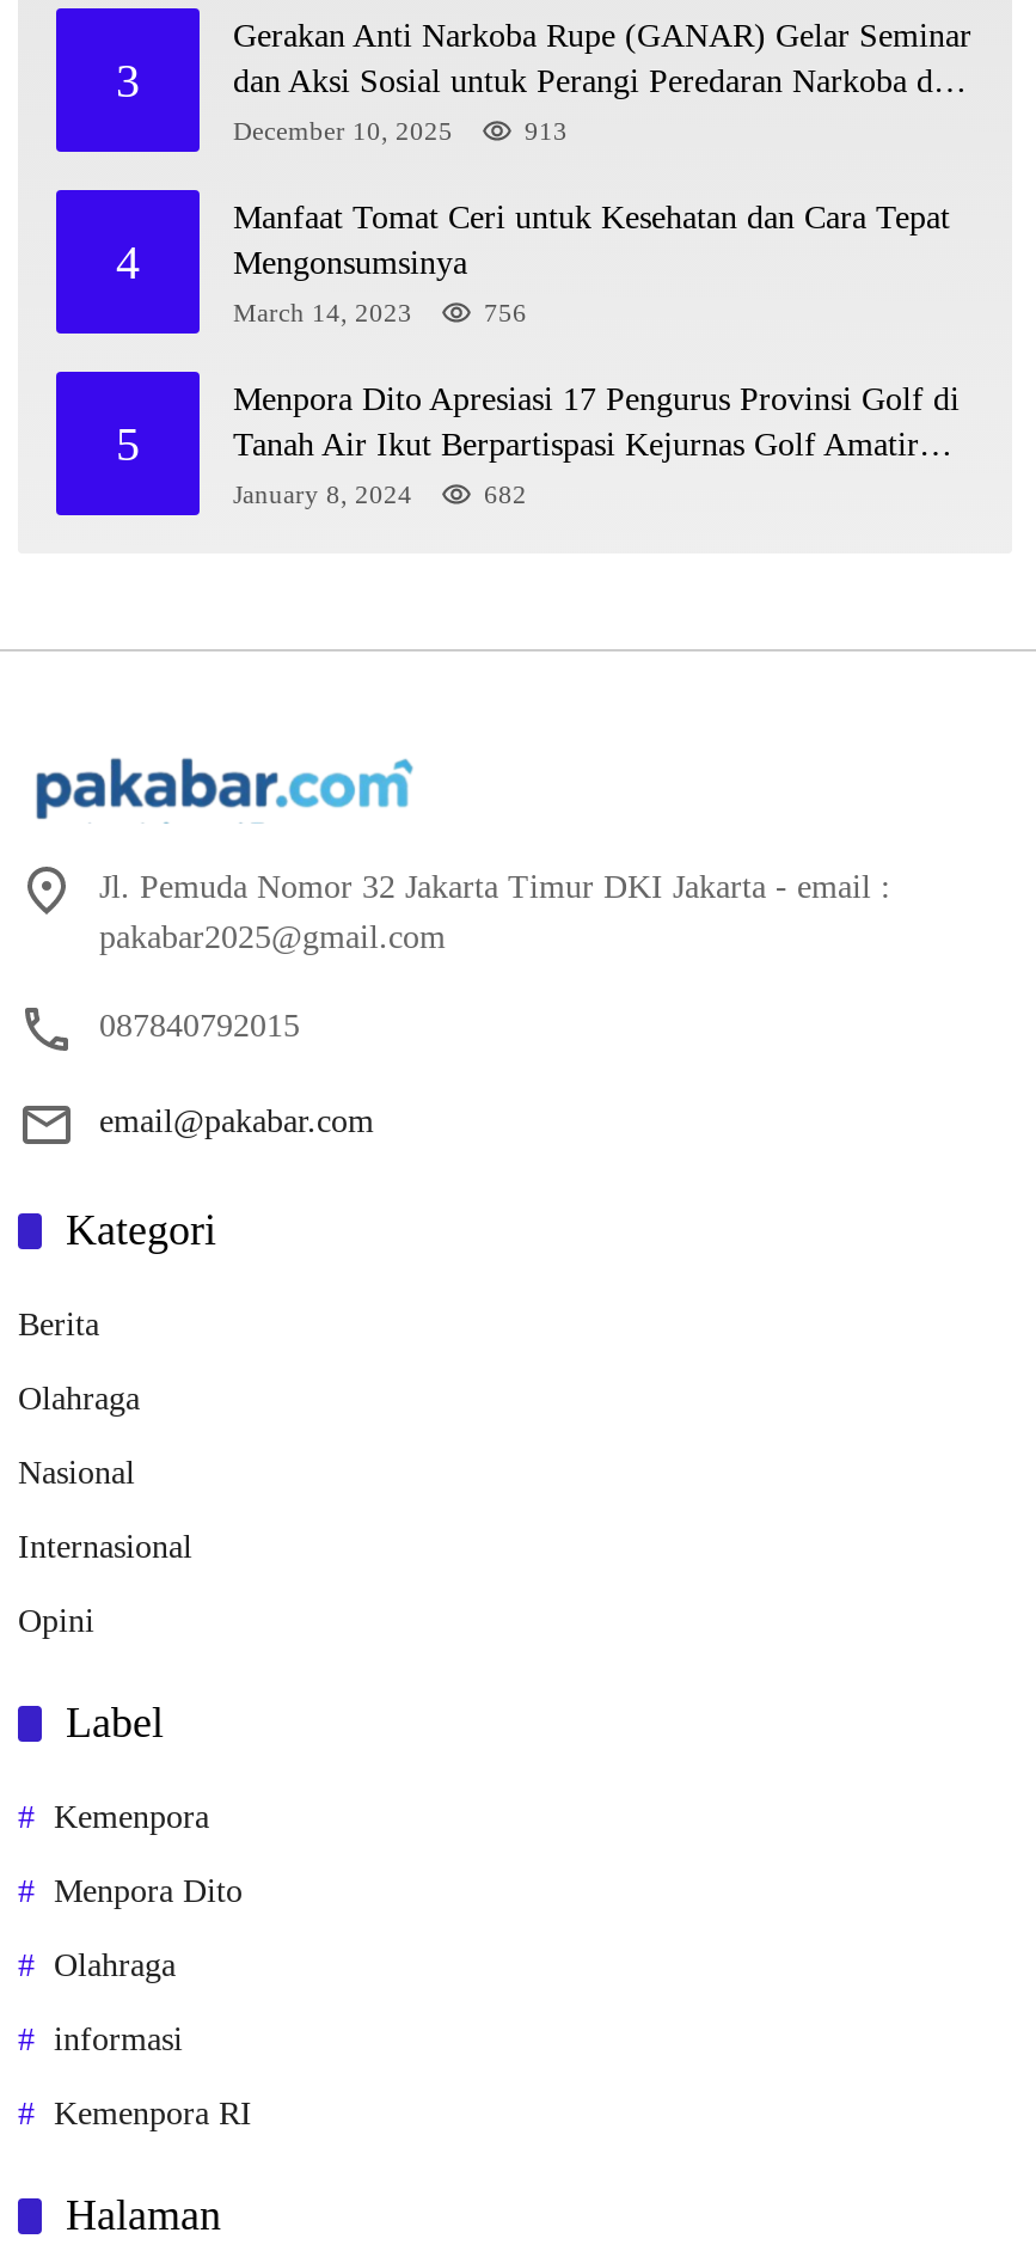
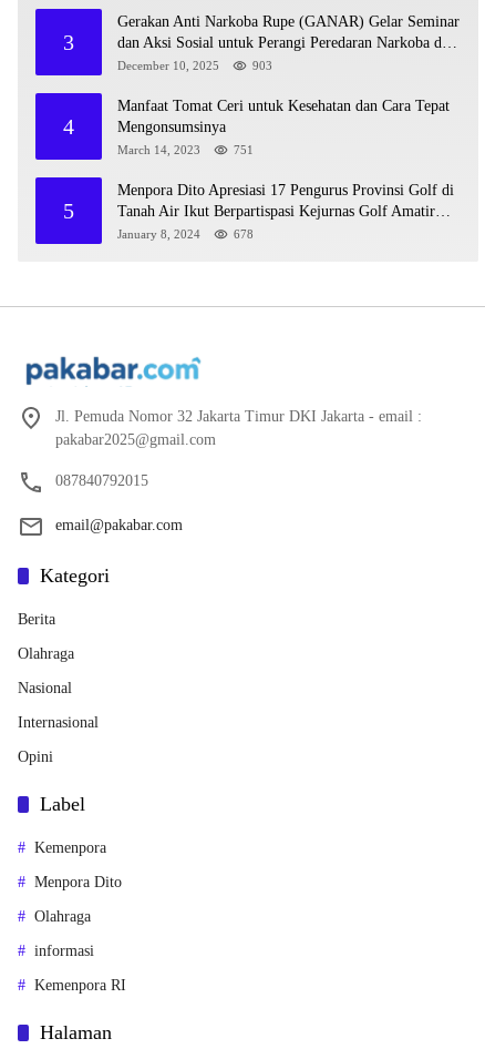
[525,115,568,144] 913 -> [252,59,272,72] 903
[484,297,527,326] 756 -> [234,143,254,157] 751
[484,479,527,508] 682 -> [234,228,254,241] 678

